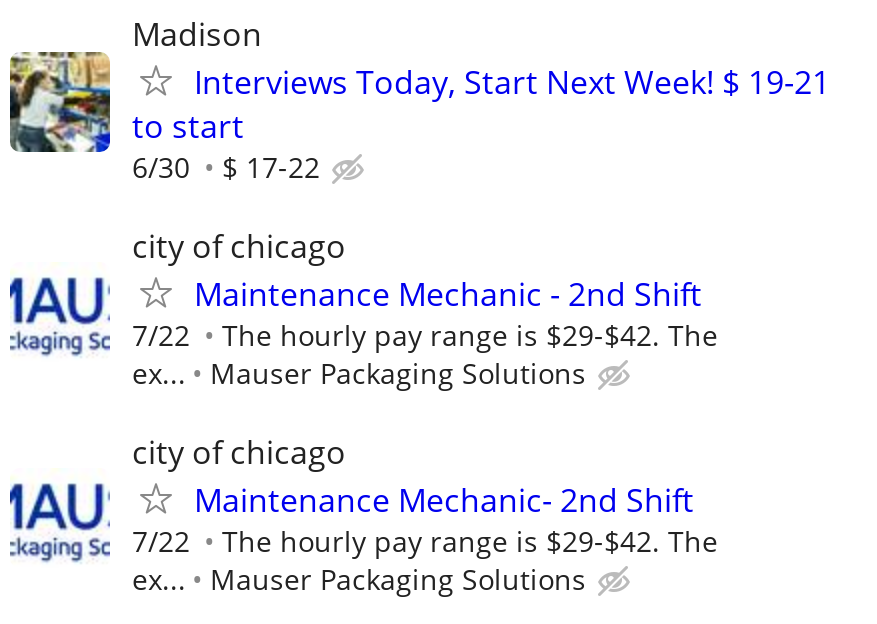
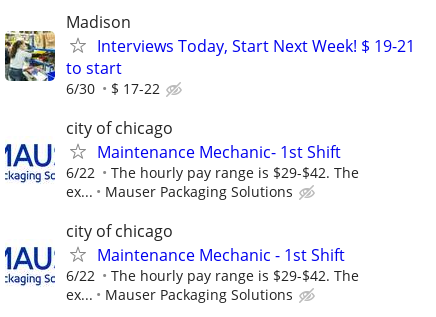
[132,272,702,354] Maintenance Mechanic - 2nd Shift | 7/22 -> [66,141,341,182] Maintenance Mechanic- 1st Shift | 6/22
[132,478,694,560] Maintenance Mechanic- 2nd Shift | 7/22 -> [66,244,345,285] Maintenance Mechanic - 1st Shift | 6/22

